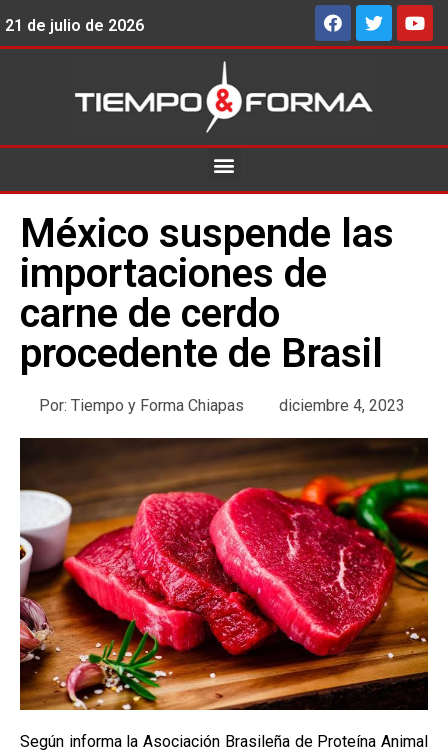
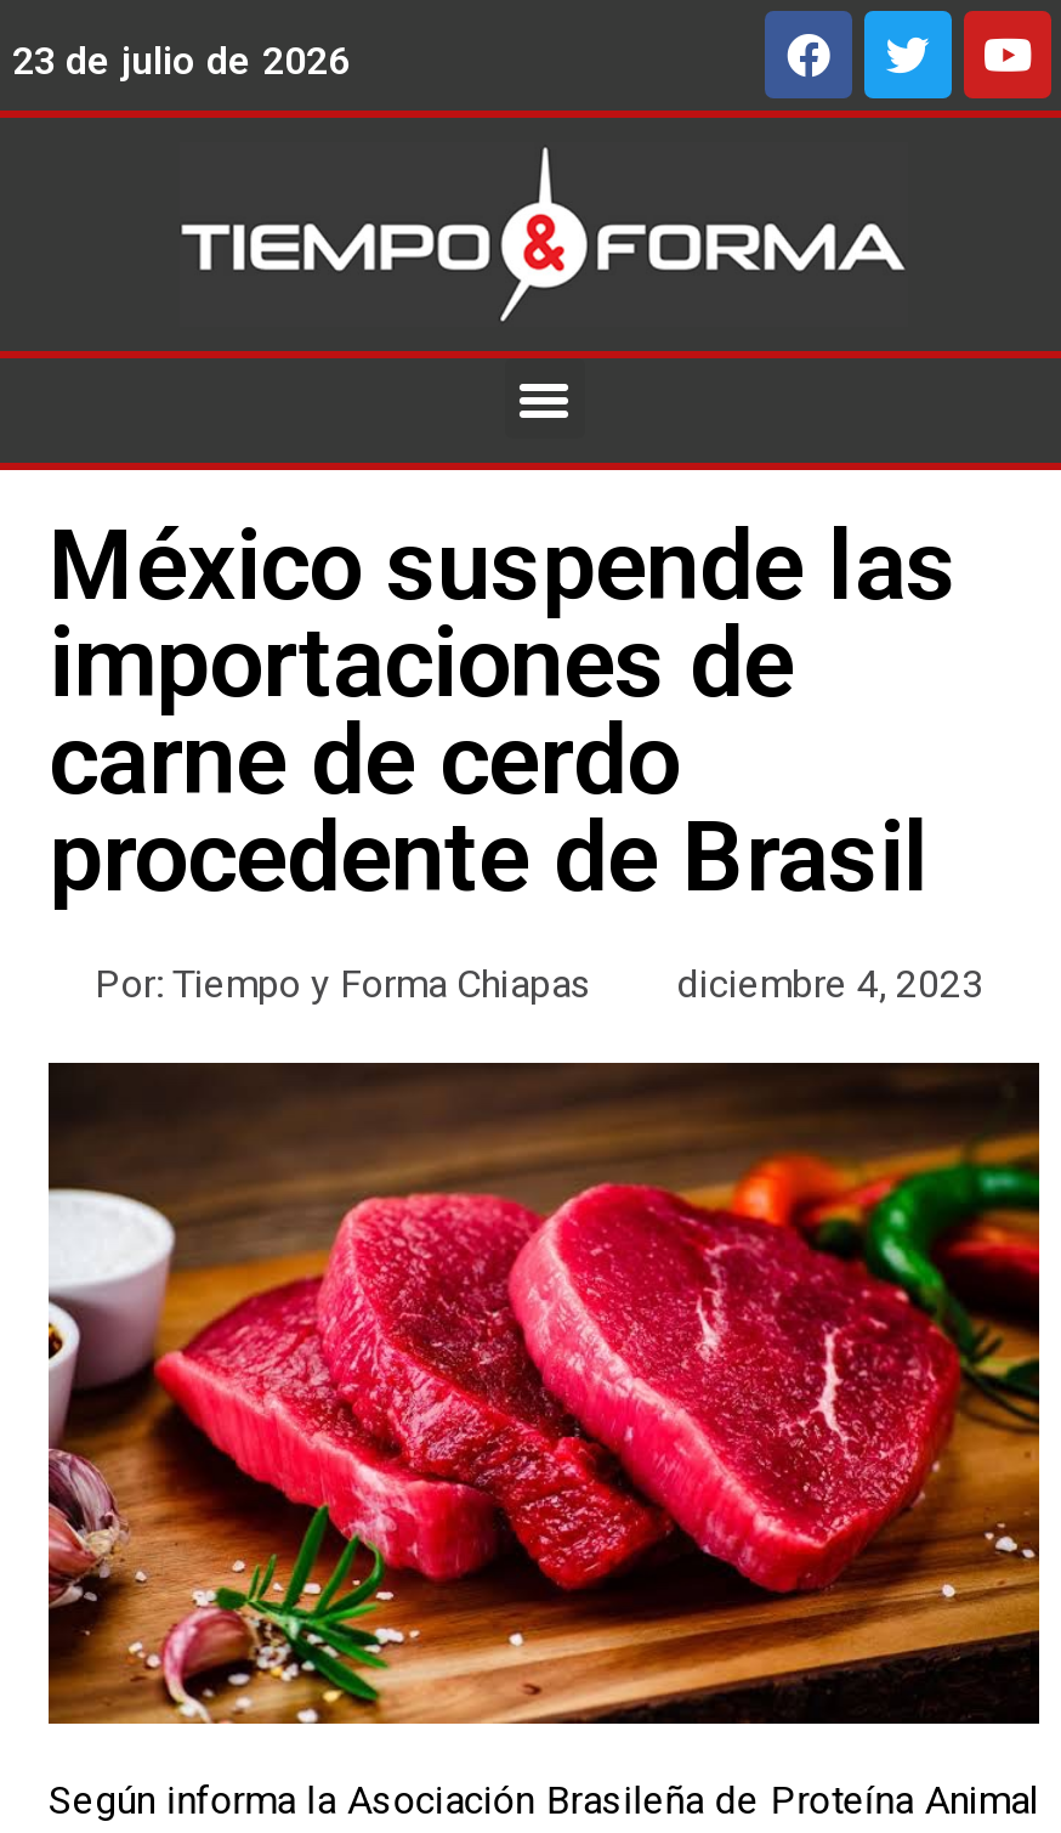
[5,16,144,35] 21 de julio de 2026 -> [12,38,350,84] 23 de julio de 2026

